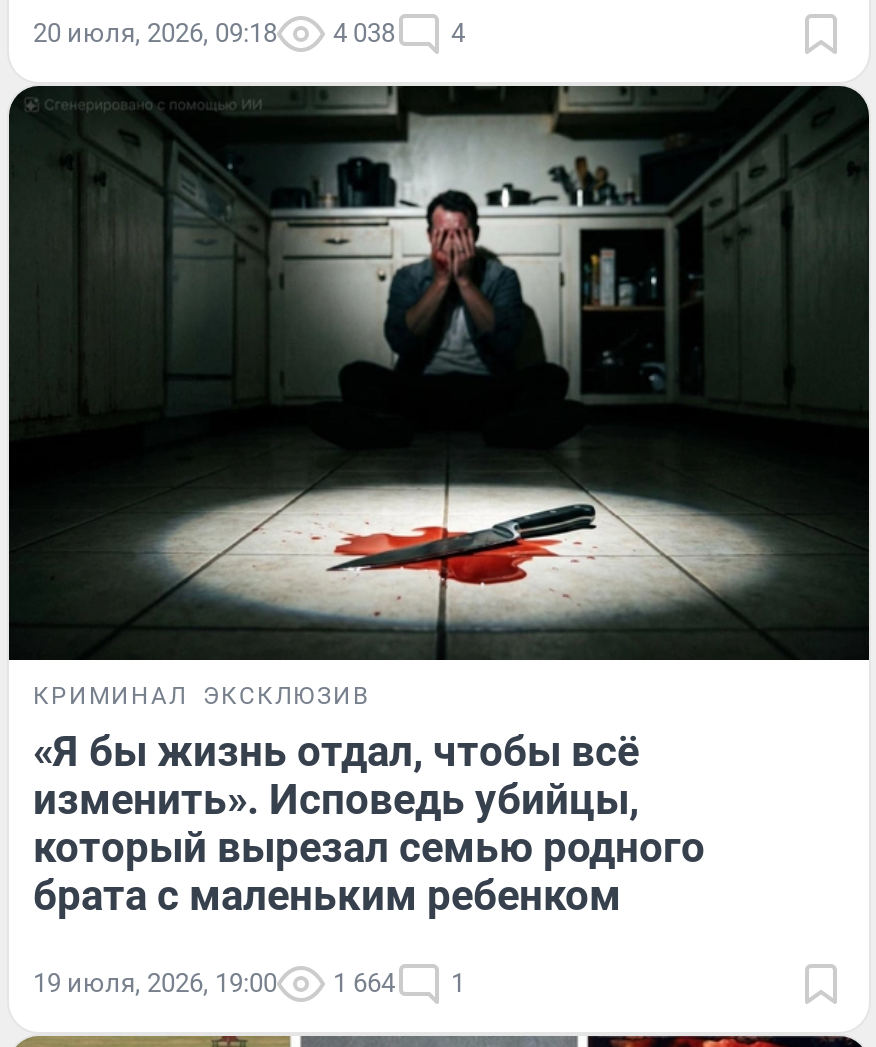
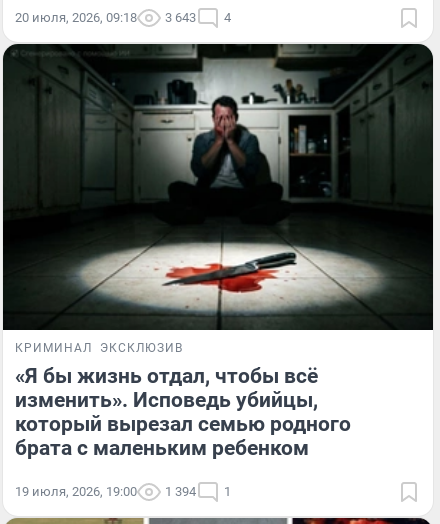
[33,18,465,48] 20 июля, 2026, 09:18 4 038 4 -> [15,10,231,25] 20 июля, 2026, 09:18 3 643 4
[33,968,465,998] 19 июля, 2026, 19:00 1 664 1 -> [15,484,231,499] 19 июля, 2026, 19:00 1 394 1

